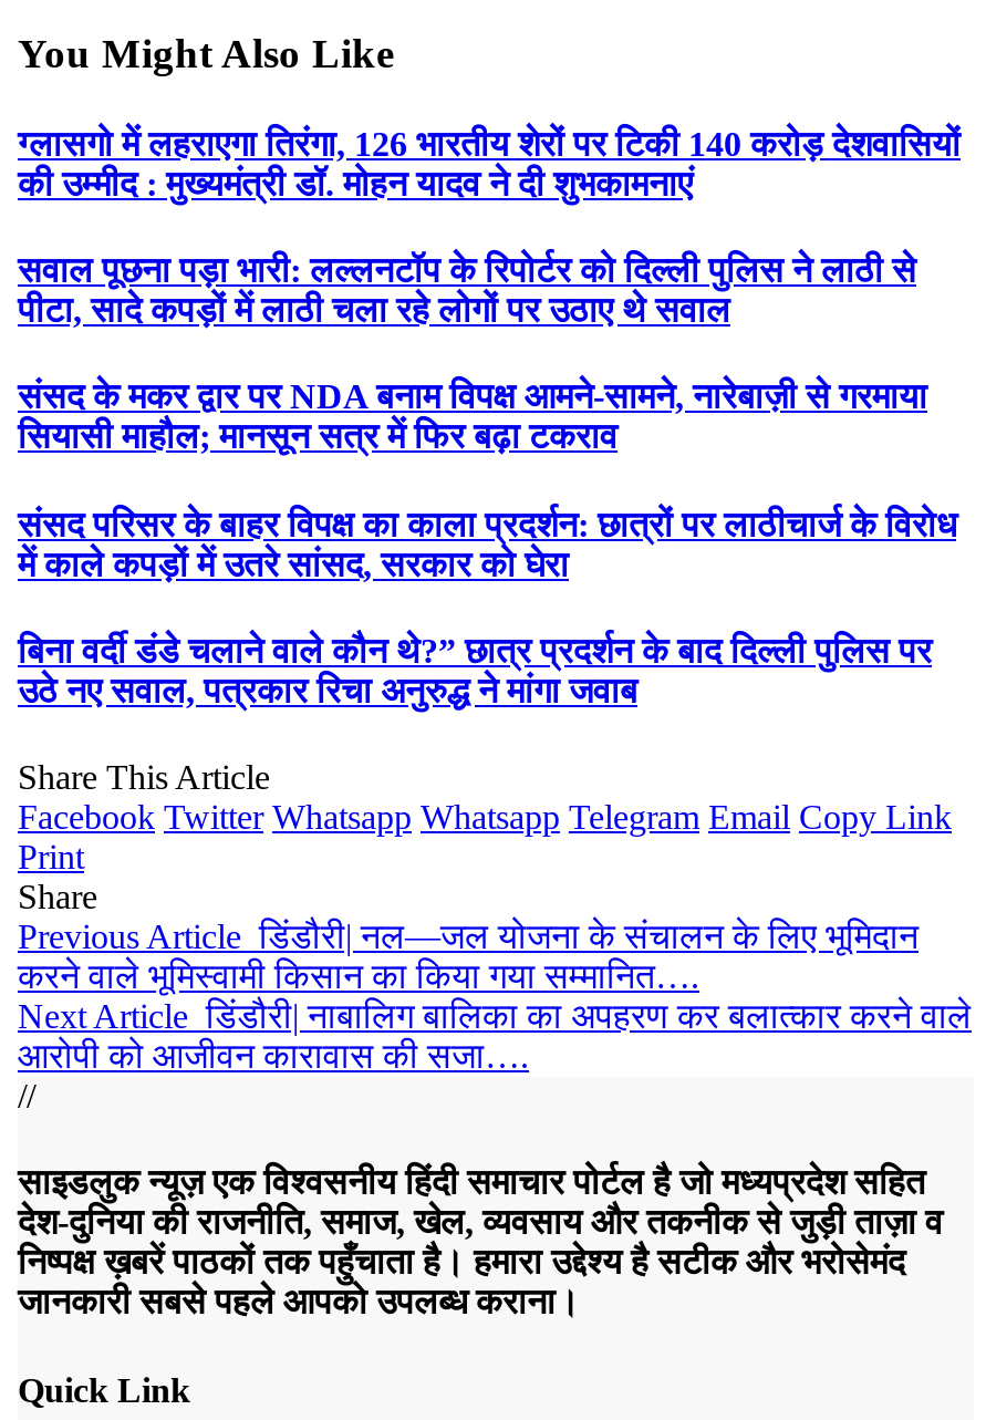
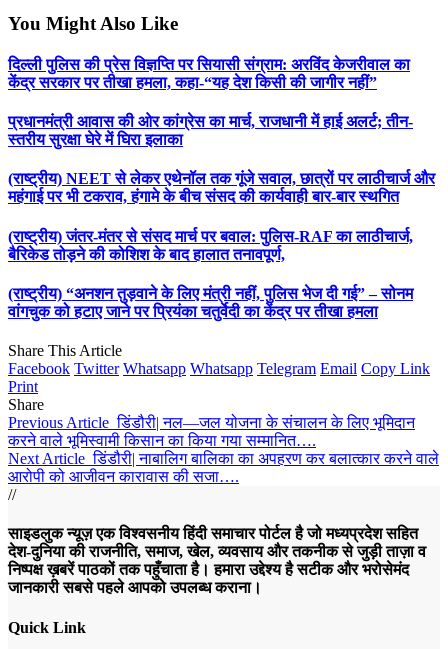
[18,125,961,202] ग्लासगो में लहराएगा तिरंगा, 126 भारतीय शेरों पर टिकी 140 करोड़ देशवासियों | की उम्मीद : मुख्यमंत्री डॉ. मोहन यादव ने दी शुभकामनाएं -> [8,56,410,91] दिल्ली पुलिस की प्रेस विज्ञप्ति पर सियासी संग्राम: अरविंद केजरीवाल का | केंद्र सरकार पर तीखा हमला, कहा-“यह देश किसी की जागीर नहीं”
[18,251,916,329] सवाल पूछना पड़ा भारी: लल्लनटॉप के रिपोर्टर को दिल्ली पुलिस ने लाठी से | पीटा, सादे कपड़ों में लाठी चला रहे लोगों पर उठाए थे सवाल -> [8,113,413,148] प्रधानमंत्री आवास की ओर कांग्रेस का मार्च, राजधानी में हाई अलर्ट; तीन- | स्तरीय सुरक्षा घेरे में घिरा इलाका
[18,378,927,456] संसद के मकर द्वार पर NDA बनाम विपक्ष आमने-सामने, नारेबाज़ी से गरमाया | सियासी माहौल; मानसून सत्र में फिर बढ़ा टकराव -> [8,170,435,205] (राष्ट्रीय) NEET से लेकर एथेनॉल तक गूंजे सवाल, छात्रों पर लाठीचार्ज और | महंगाई पर भी टकराव, हंगामे के बीच संसद की कार्यवाही बार-बार स्थगित
[18,505,956,583] संसद परिसर के बाहर विपक्ष का काला प्रदर्शन: छात्रों पर लाठीचार्ज के विरोध | में काले कपड़ों में उतरे सांसद, सरकार को घेरा -> [8,228,413,263] (राष्ट्रीय) जंतर-मंतर से संसद मार्च पर बवाल: पुलिस-RAF का लाठीचार्ज, | बैरिकेड तोड़ने की कोशिश के बाद हालात तनावपूर्ण,
[18,632,932,709] बिना वर्दी डंडे चलाने वाले कौन थे?” छात्र प्रदर्शन के बाद दिल्ली पुलिस पर | उठे नए सवाल, पत्रकार रिचा अनुरुद्ध ने मांगा जवाब -> [8,285,413,320] (राष्ट्रीय) “अनशन तुड़वाने के लिए मंत्री नहीं, पुलिस भेज दी गई” – सोनम | वांगचुक को हटाए जाने पर प्रियंका चतुर्वेदी का केंद्र पर तीखा हमला

